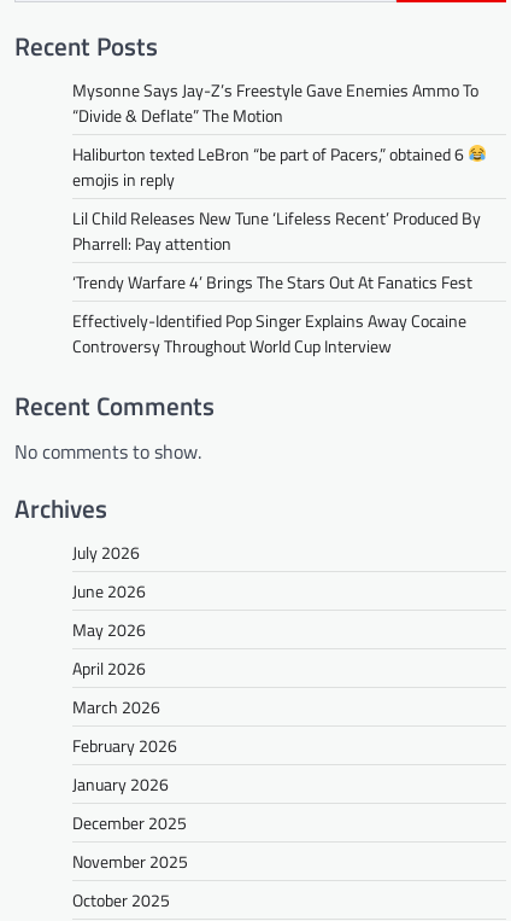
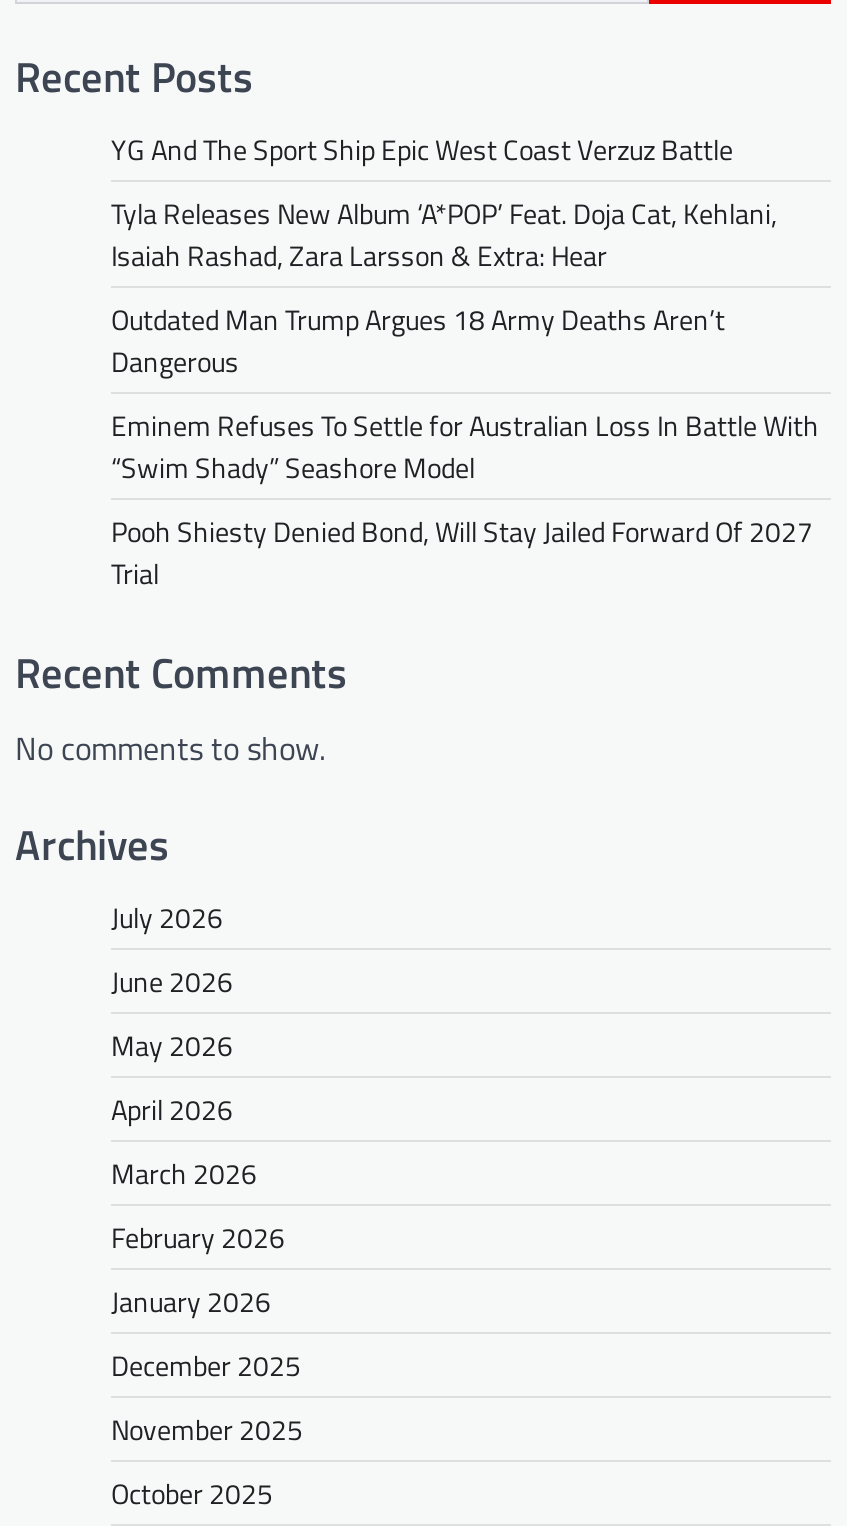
[72,77,478,127] Mysonne Says Jay-Z’s Freestyle Gave Enemies Ammo To | “Divide & Deflate” The Motion -> [111,127,733,169] YG And The Sport Ship Epic West Coast Verzuz Battle
[72,141,468,191] Haliburton texted LeBron “be part of Pacers,” obtained 6 | emojis in reply -> [111,191,777,275] Tyla Releases New Album ‘A*POP’ Feat. Doja Cat, Kehlani, | Isaiah Rashad, Zara Larsson & Extra: Hear
[72,205,481,255] Lil Child Releases New Tune ‘Lifeless Recent’ Produced By | Pharrell: Pay attention -> [111,297,725,381] Outdated Man Trump Argues 18 Army Deaths Aren’t | Dangerous
[72,269,472,294] ‘Trendy Warfare 4’ Brings The Stars Out At Fanatics Fest -> [111,403,819,487] Eminem Refuses To Settle for Australian Loss In Battle With | “Swim Shady” Seashore Model
[72,307,466,358] Effectively-Identified Pop Singer Explains Away Cocaine | Controversy Throughout World Cup Interview -> [111,509,813,593] Pooh Shiesty Denied Bond, Will Stay Jailed Forward Of 2027 | Trial

